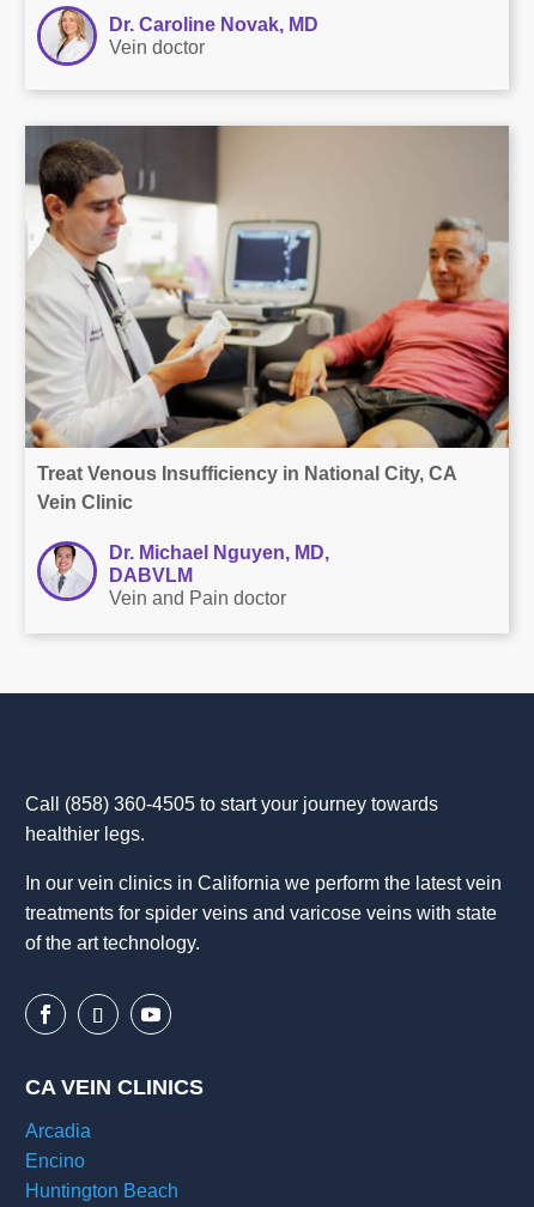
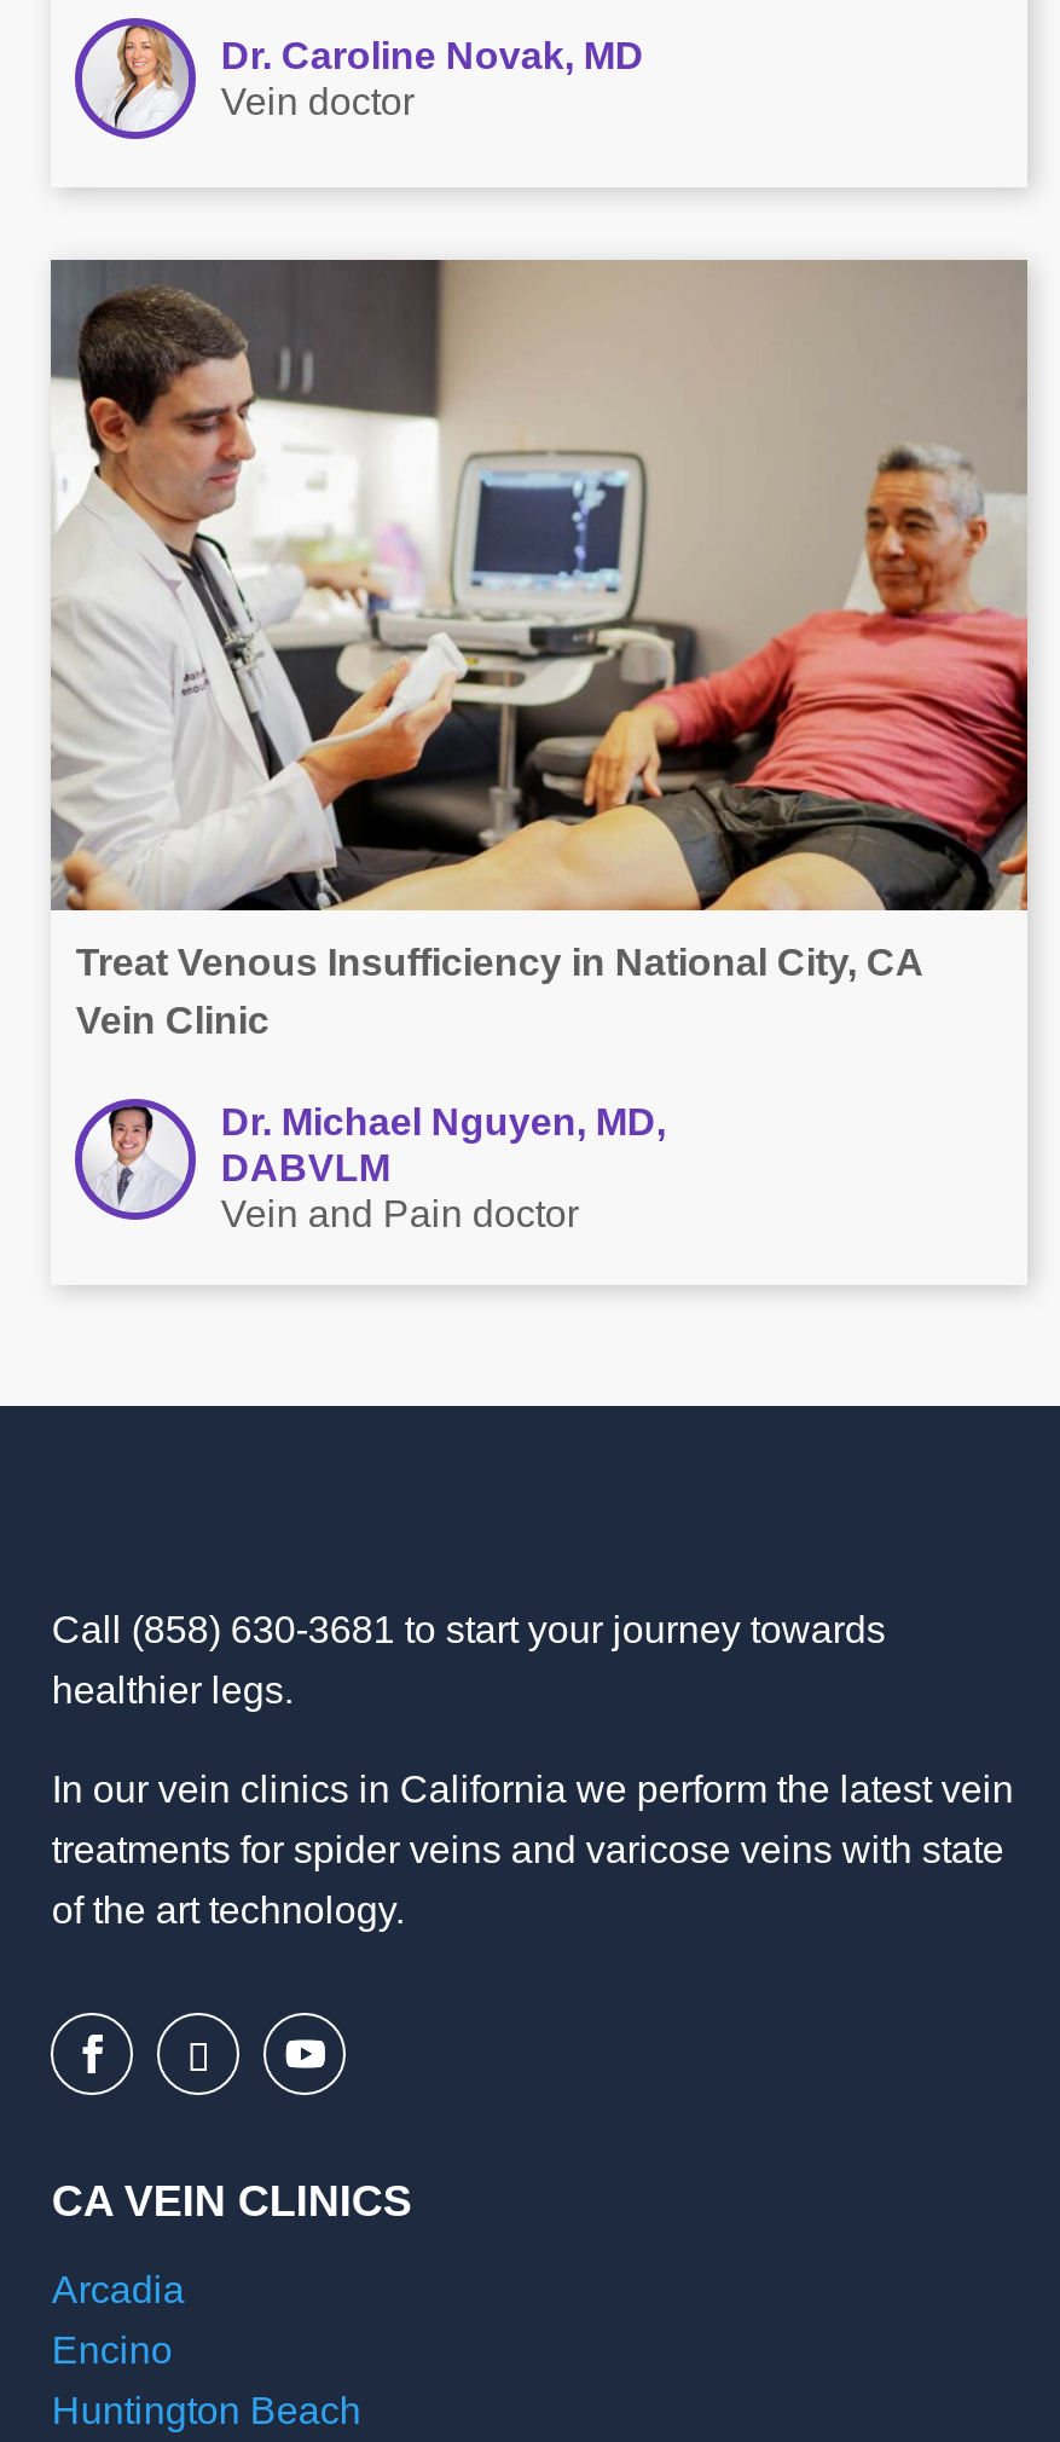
[26,794,439,814] Call (858) 360-4505 to start your journey towards -> [52,1609,886,1650] Call (858) 630-3681 to start your journey towards

